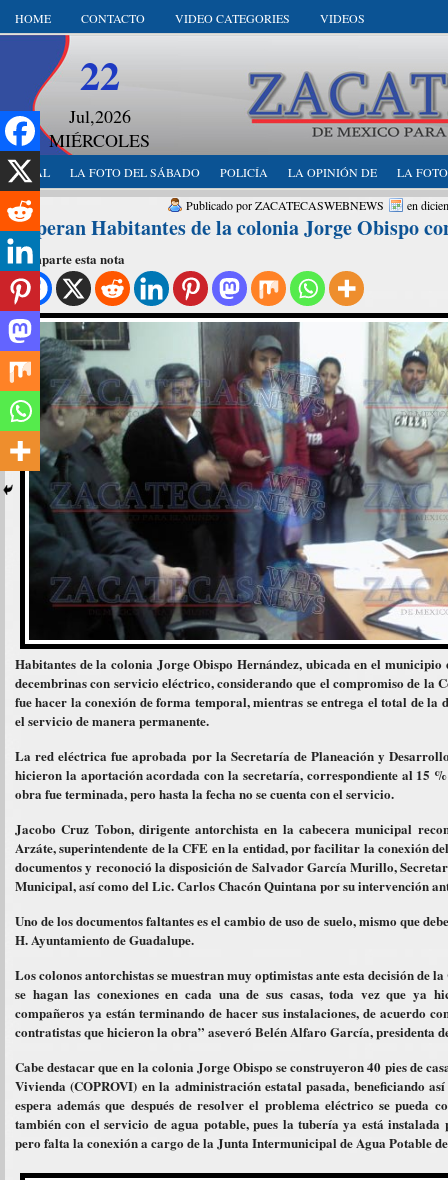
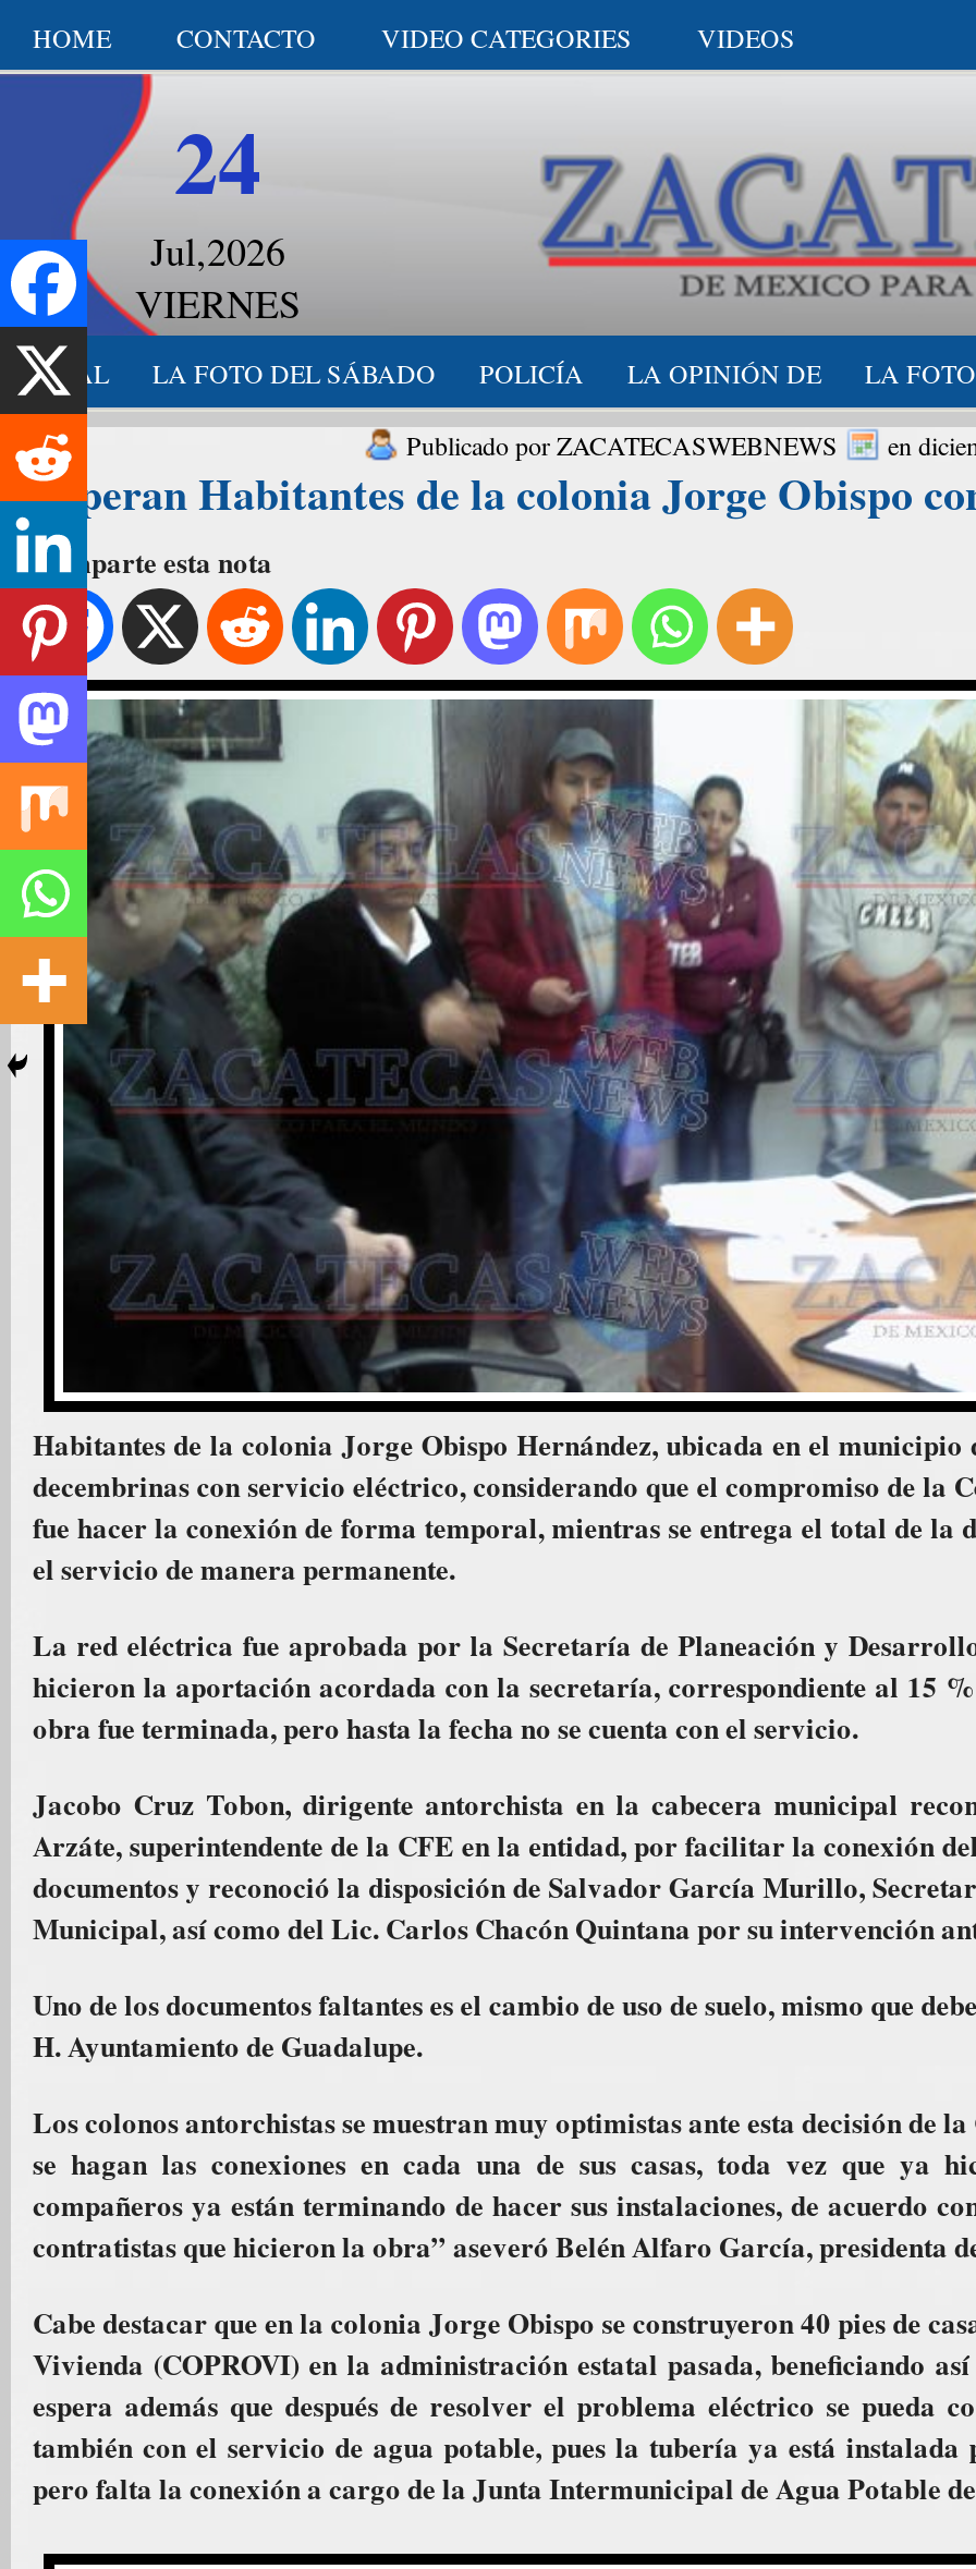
[80,45,120,104] 22 -> [174,96,261,224] 24
[49,128,150,152] MIÉRCOLES -> [135,277,301,329] VIERNES

